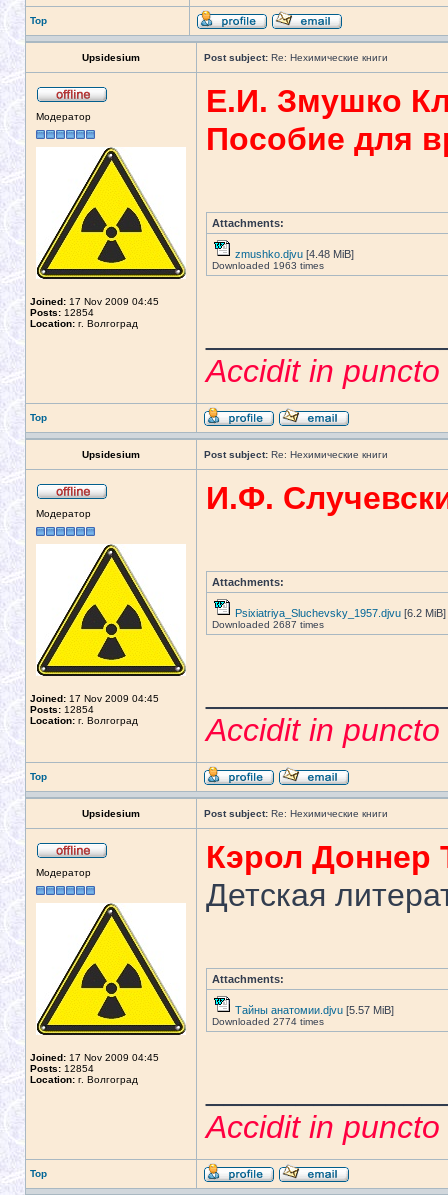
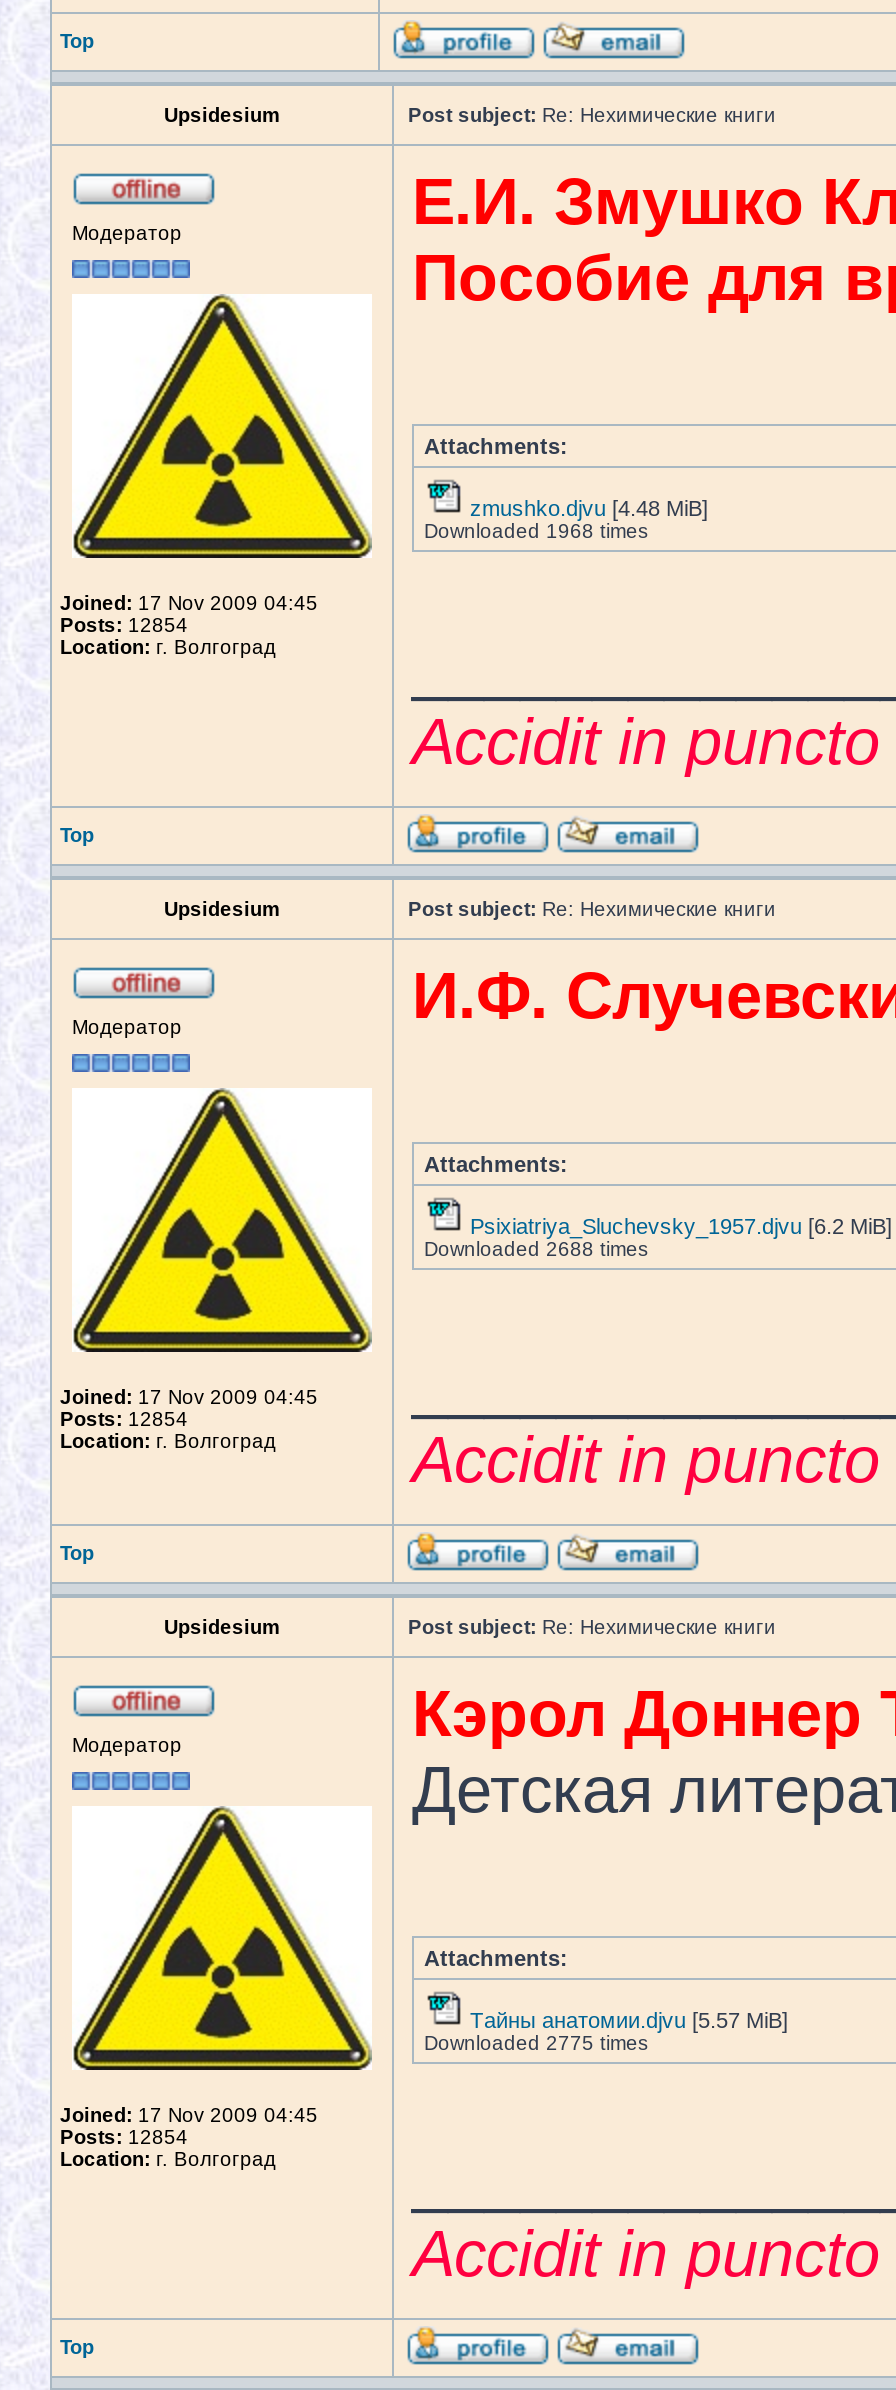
[212,260,324,271] Downloaded 1963 times -> [424,520,648,542] Downloaded 1968 times
[212,619,324,630] Downloaded 2687 times -> [424,1238,648,1260] Downloaded 2688 times
[212,1016,324,1027] Downloaded 2774 times -> [424,2032,648,2054] Downloaded 2775 times

